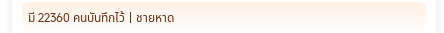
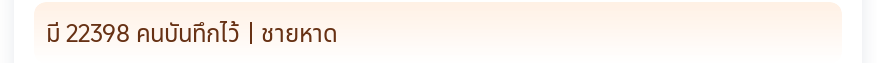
[28,10,125,24] มี 22360 คนบันทึกไว้ -> [46,19,240,47] มี 22398 คนบันทึกไว้

